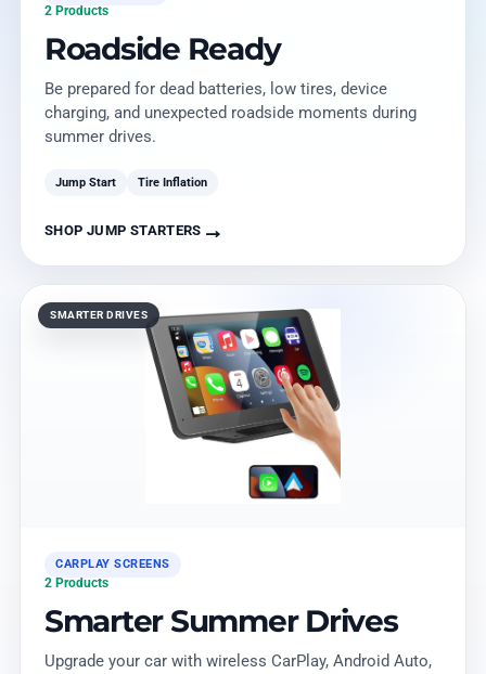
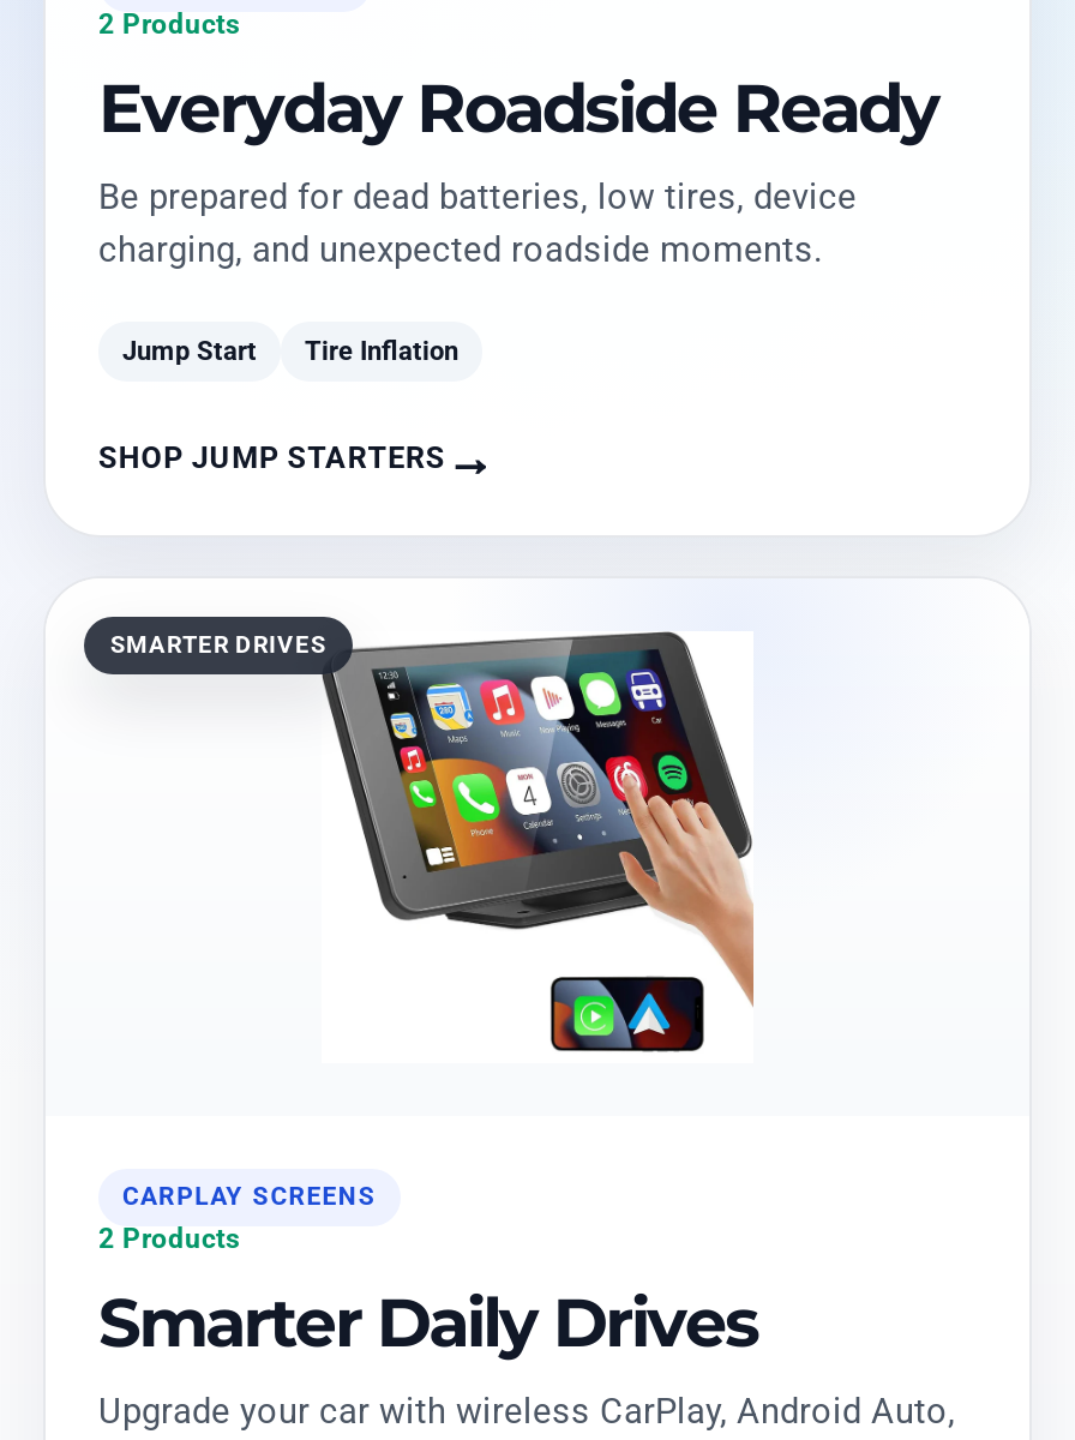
[44,30,280,67] Roadside Ready -> [98,66,938,148] Everyday Roadside Ready
[44,104,417,146] charging, and unexpected roadside moments during | summer drives. -> [98,230,823,270] charging, and unexpected roadside moments.
[44,602,398,639] Smarter Summer Drives -> [98,1281,758,1362] Smarter Daily Drives

